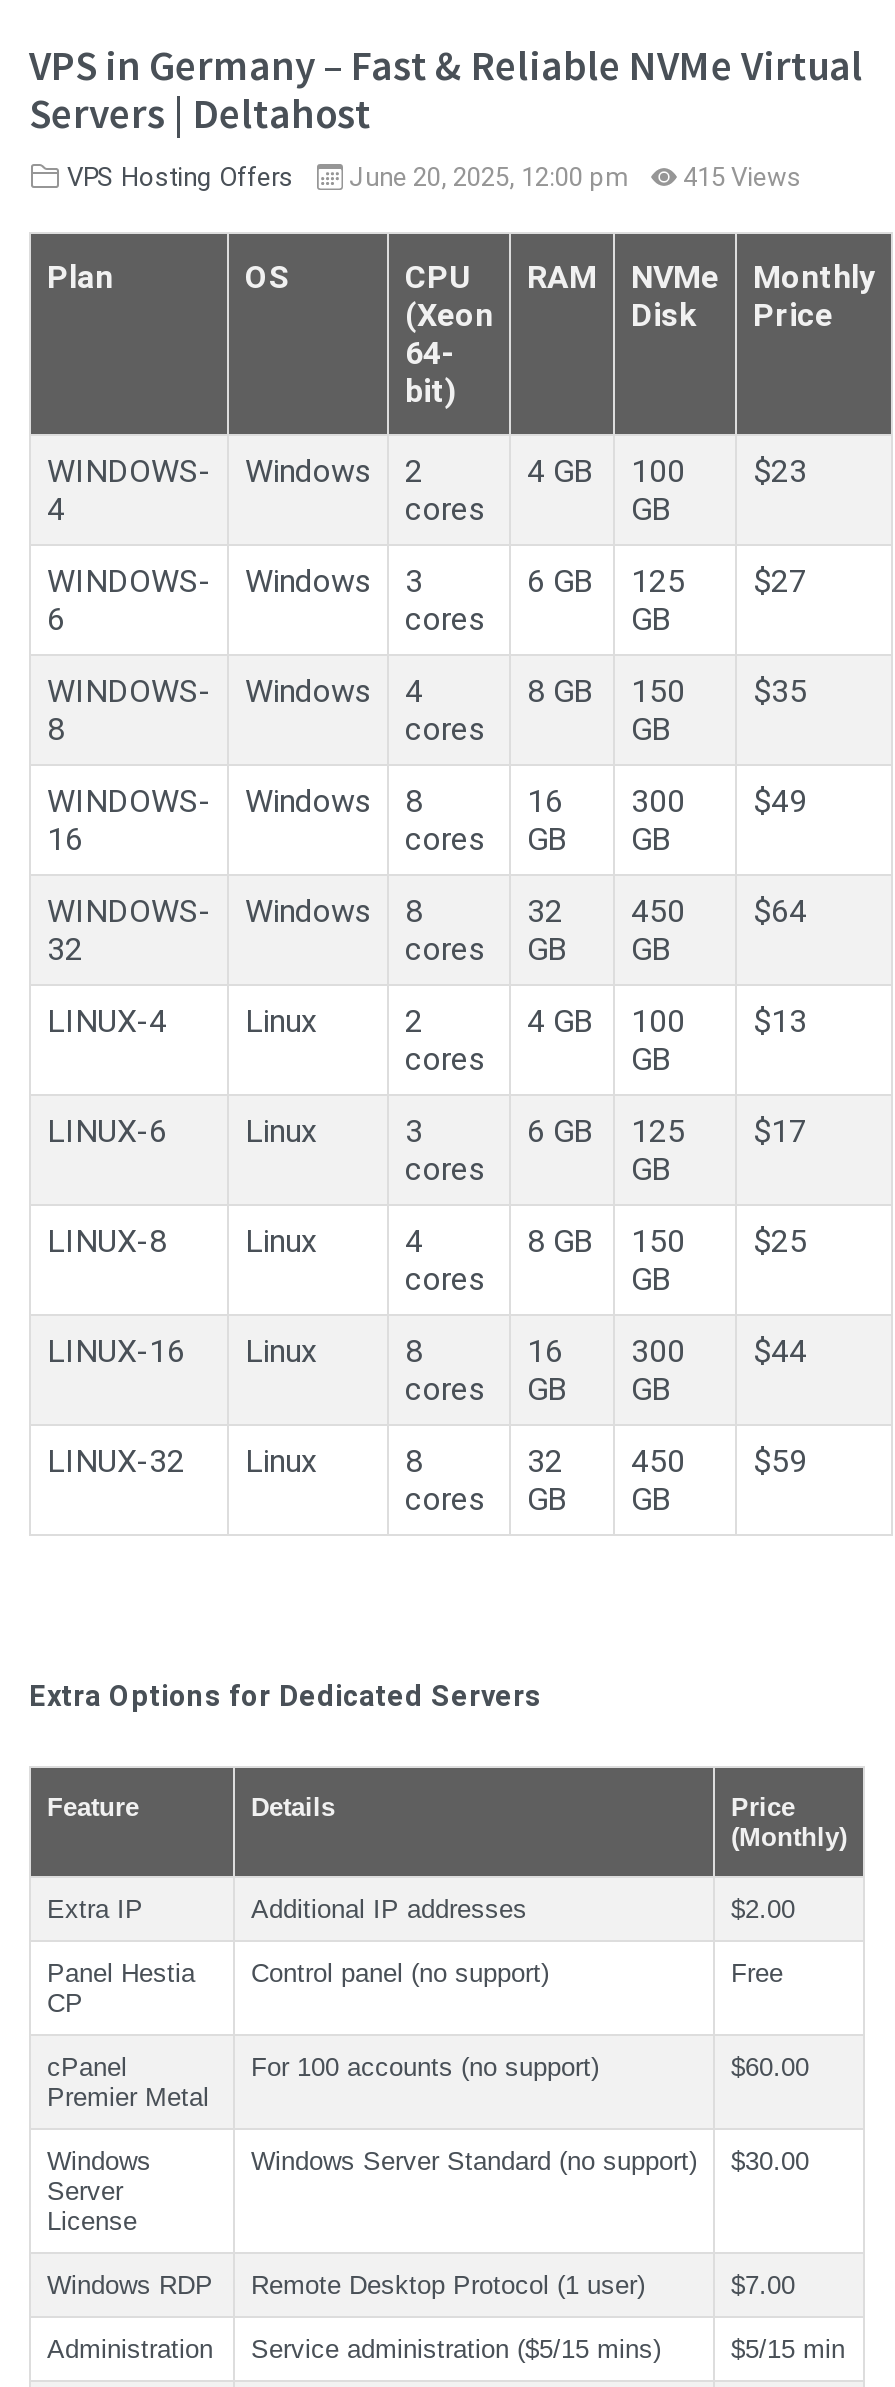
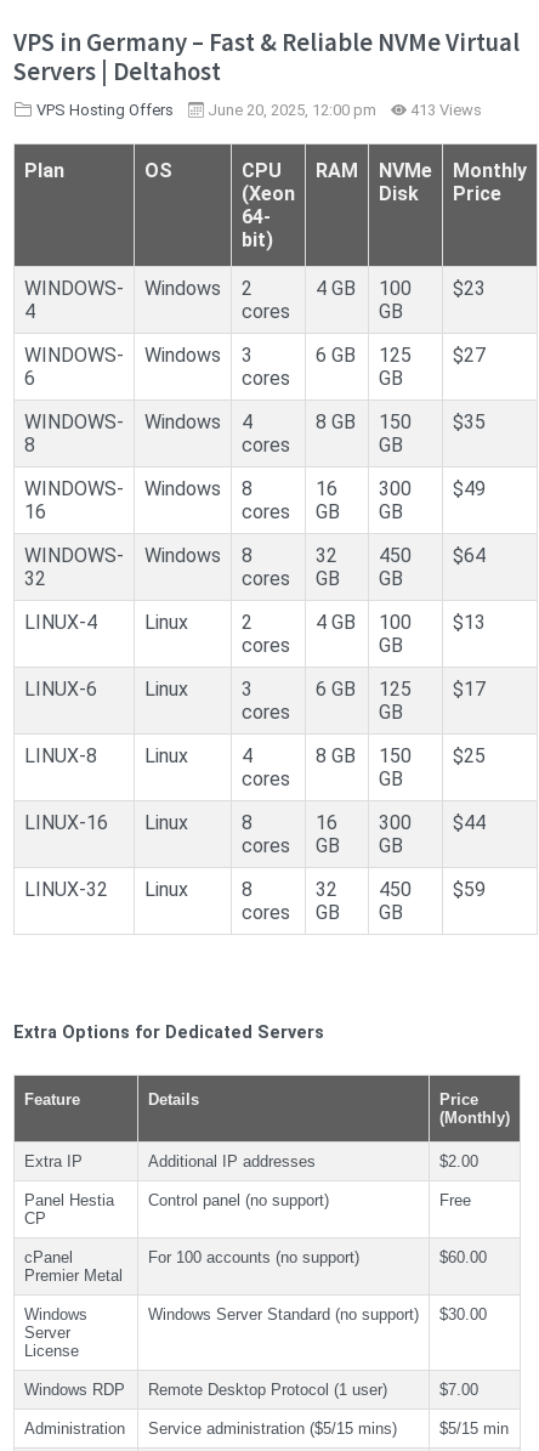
[67,162,801,192] VPS Hosting Offers June 20, 2025, 12:00 pm 415 Views -> [36,101,482,119] VPS Hosting Offers June 20, 2025, 12:00 pm 413 Views

